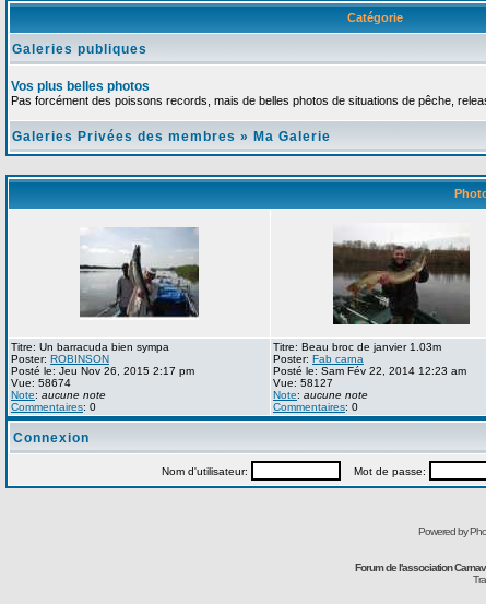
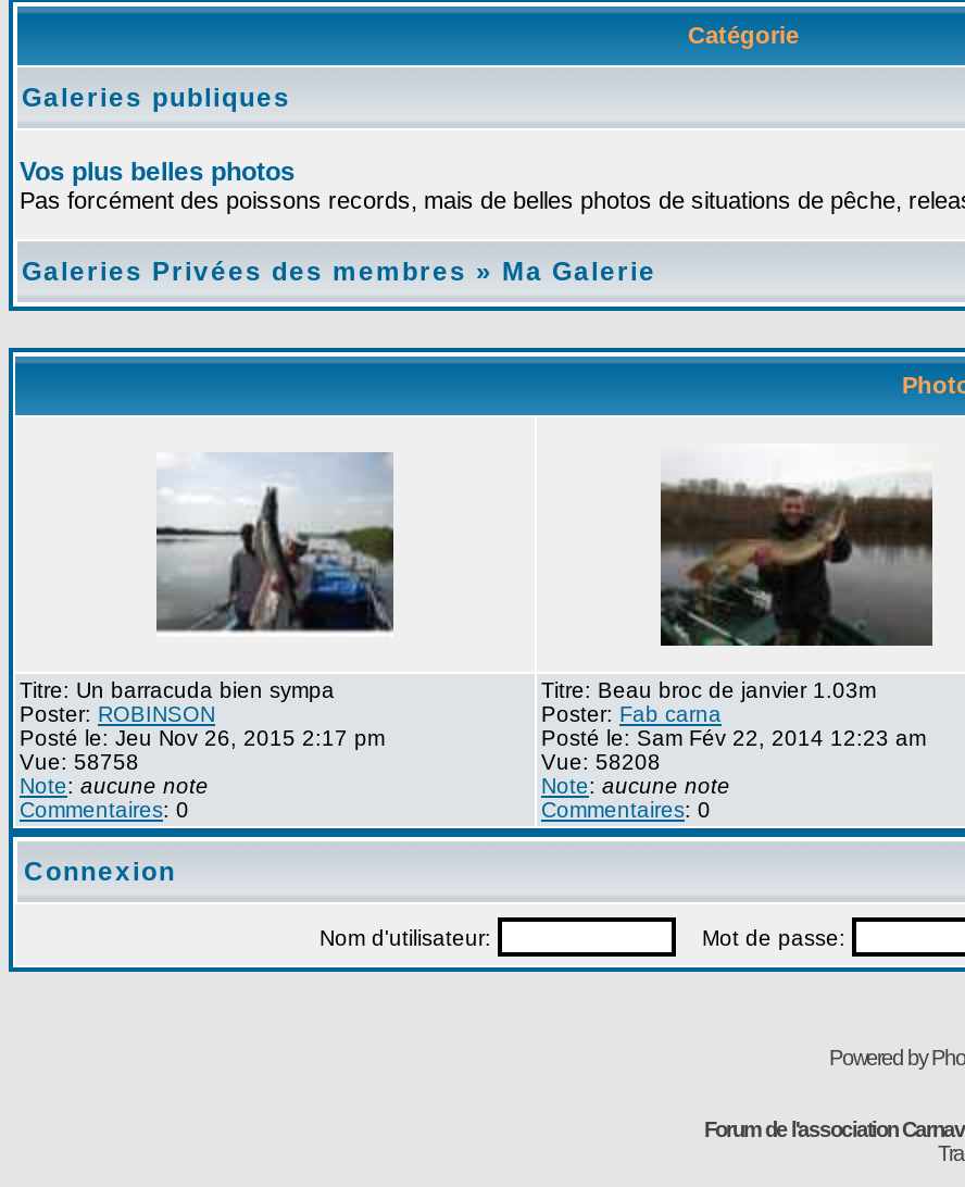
[11,377,71,389] Vue: 58674 -> [20,750,139,774] Vue: 58758
[273,377,333,389] Vue: 58127 -> [541,750,661,774] Vue: 58208

